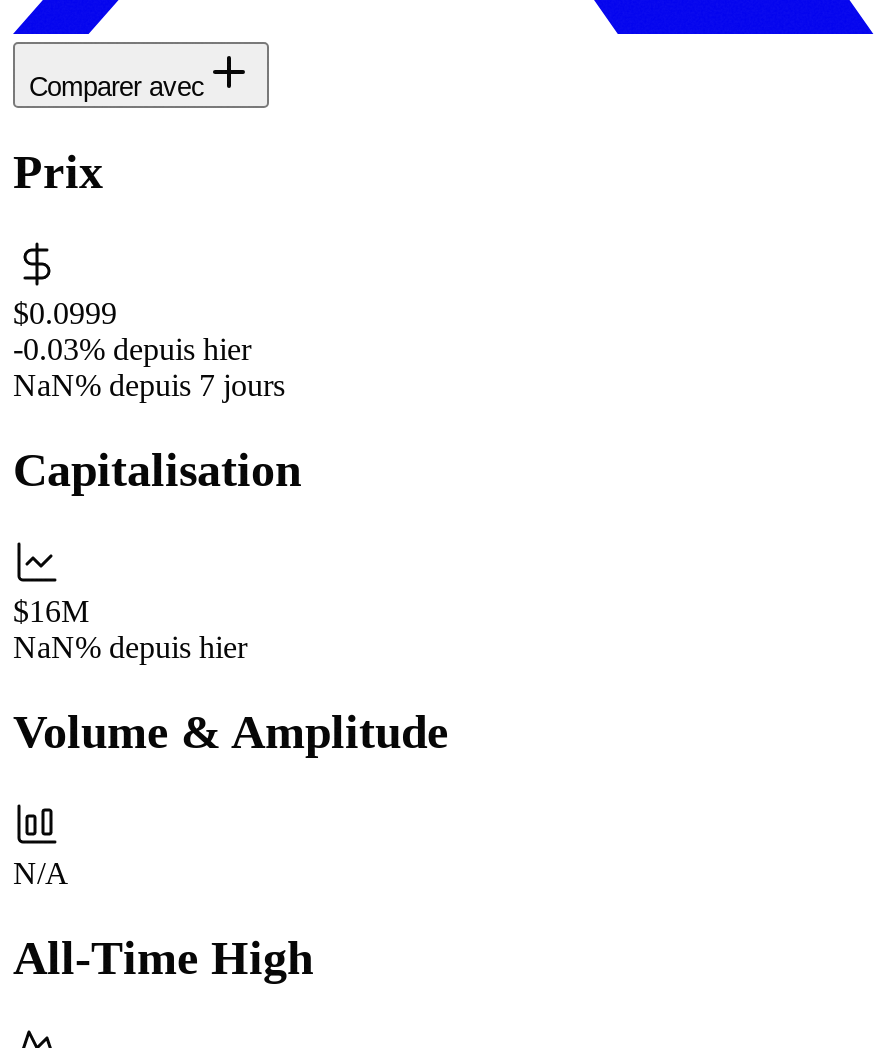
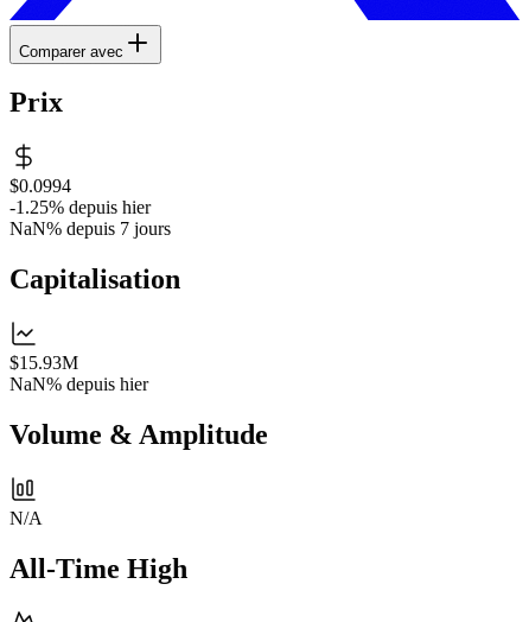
[13,297,117,331] $0.0999 -> [9,176,71,196] $0.0994
[13,333,251,367] -0.03% depuis hier -> [9,197,151,218] -1.25% depuis hier
[13,594,89,628] $16M -> [9,353,78,373] $15.93M

